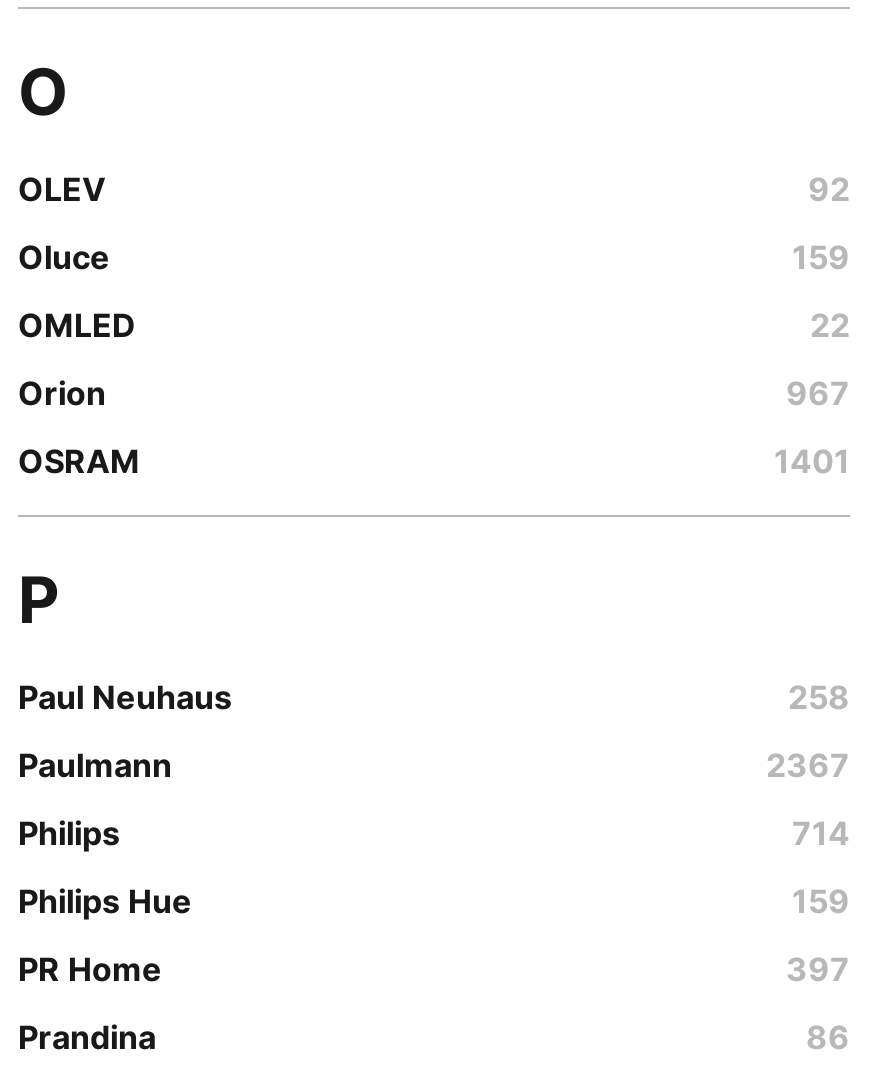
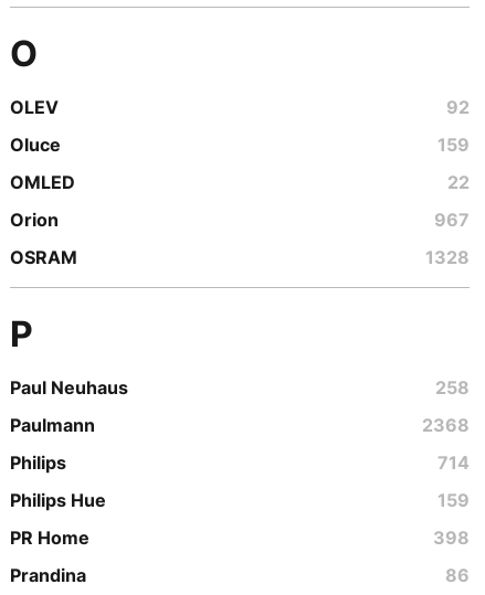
[774,440,850,480] 1401 -> [425,246,470,268] 1328
[766,744,850,784] 2367 -> [422,414,470,436] 2368
[786,948,850,988] 397 -> [433,526,470,548] 398

